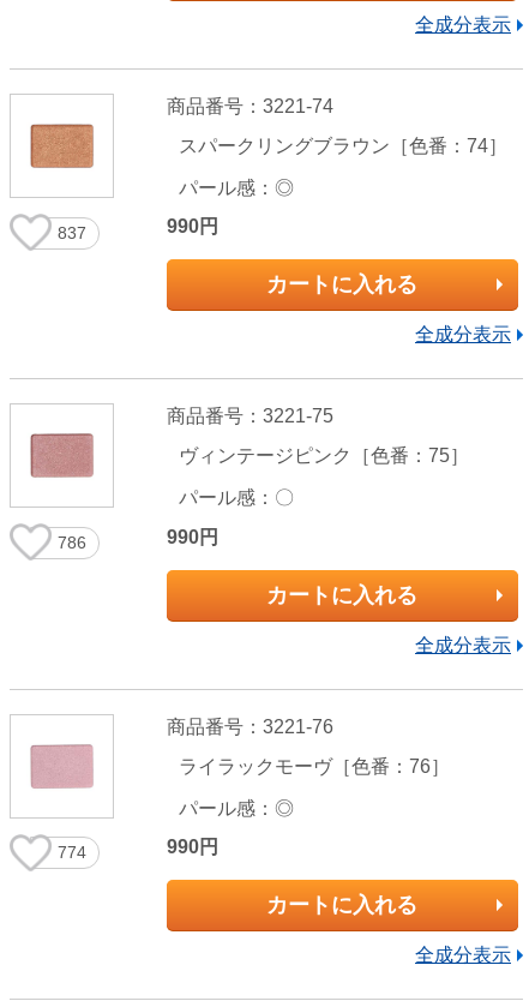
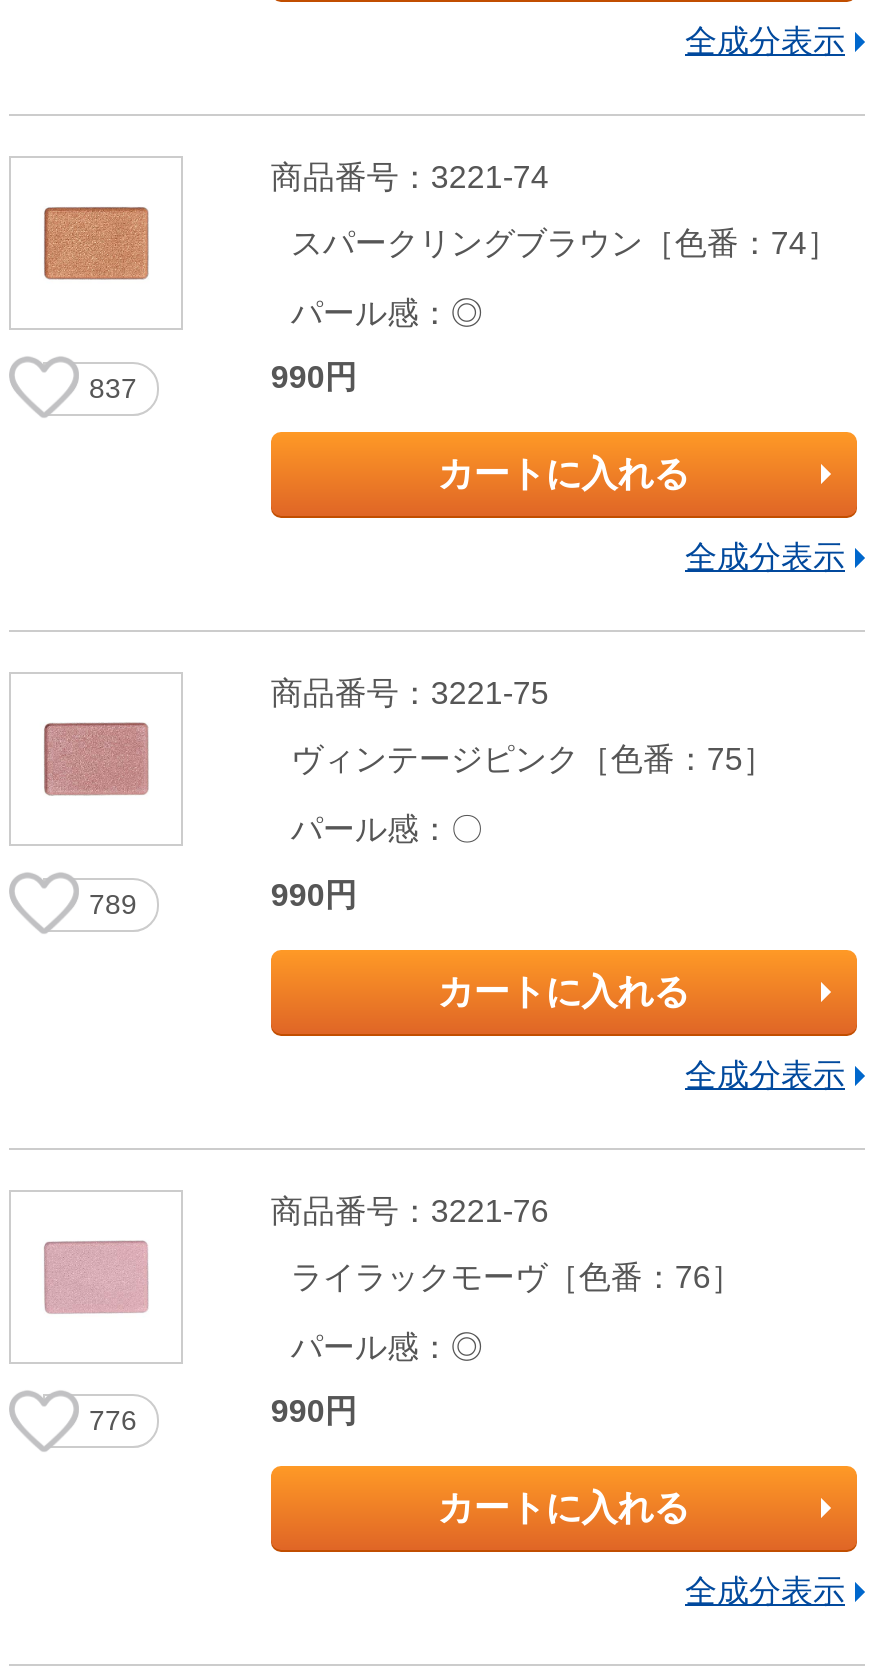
[58,533,86,552] 786 -> [89,888,137,920] 789
[58,843,86,862] 774 -> [89,1405,137,1437] 776

